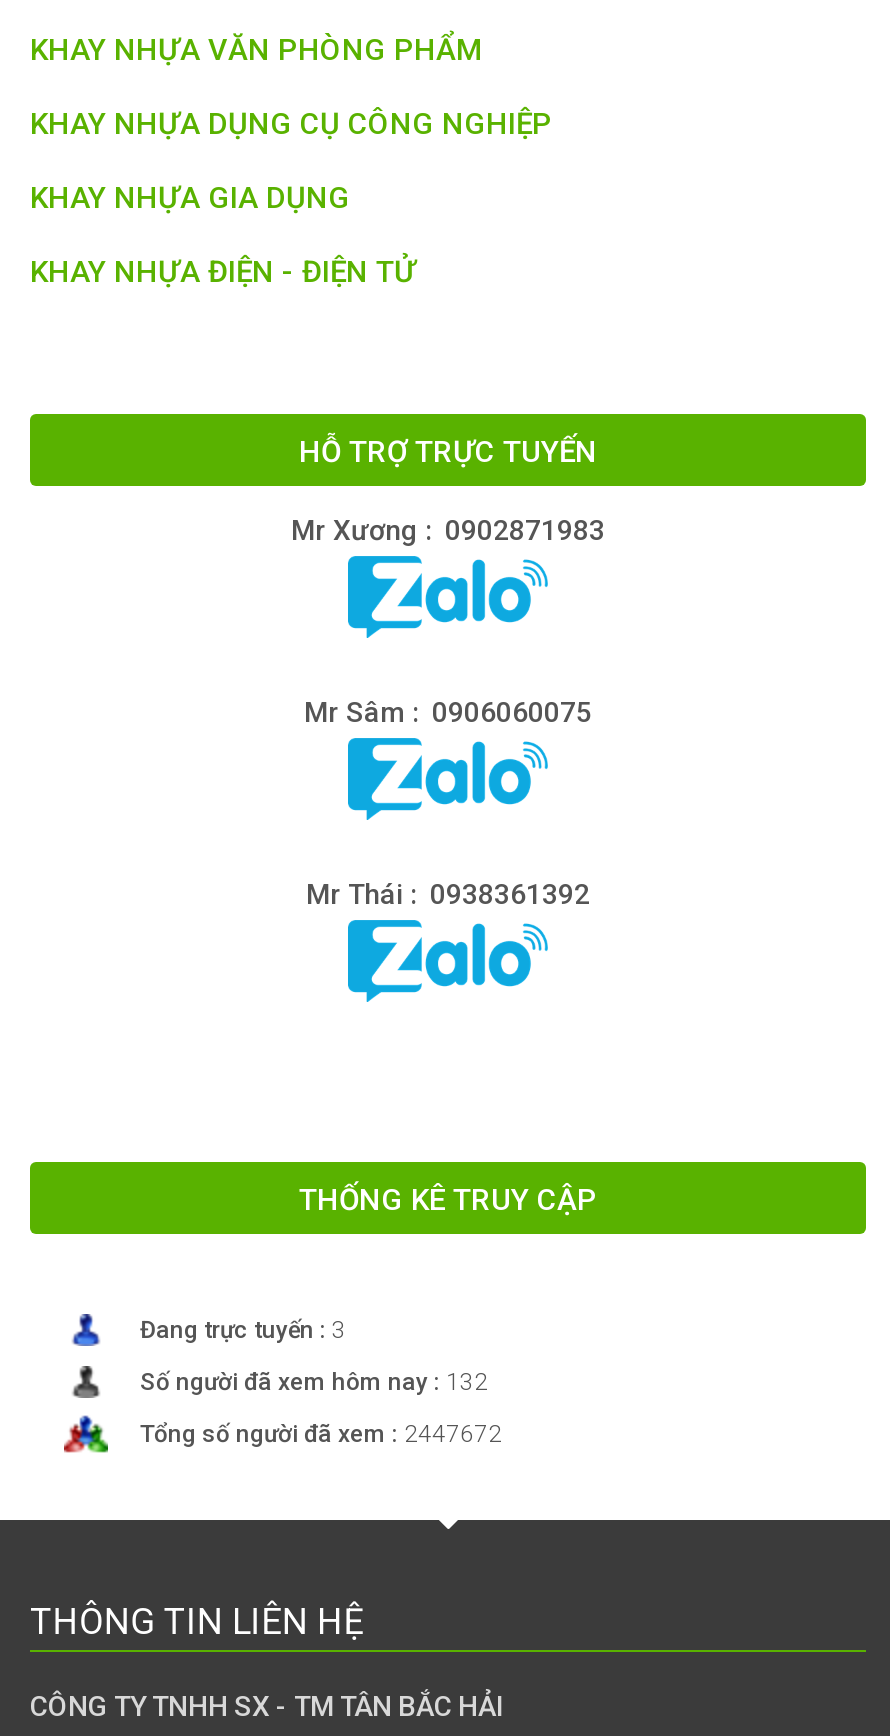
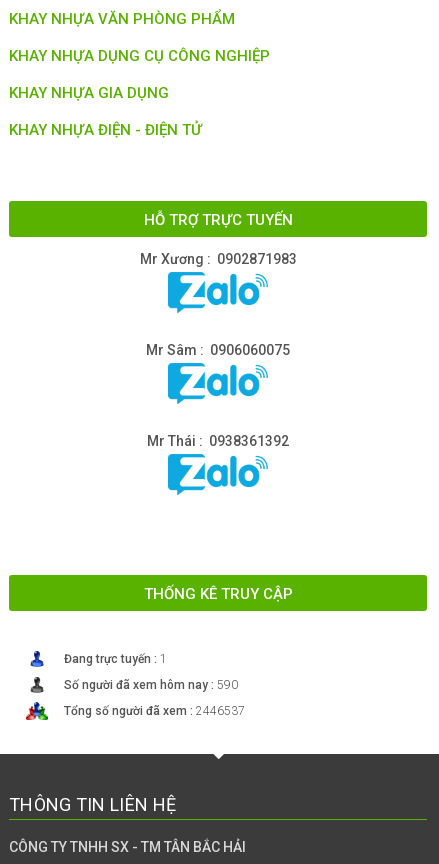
[140,1315,346,1343] Đang trực tuyến : 3 -> [64,651,167,665] Đang trực tuyến : 1
[140,1367,488,1395] Số người đã xem hôm nay : 132 -> [64,677,238,691] Số người đã xem hôm nay : 590
[140,1419,502,1447] Tổng số người đã xem : 2447672 -> [64,703,245,717] Tổng số người đã xem : 2446537

